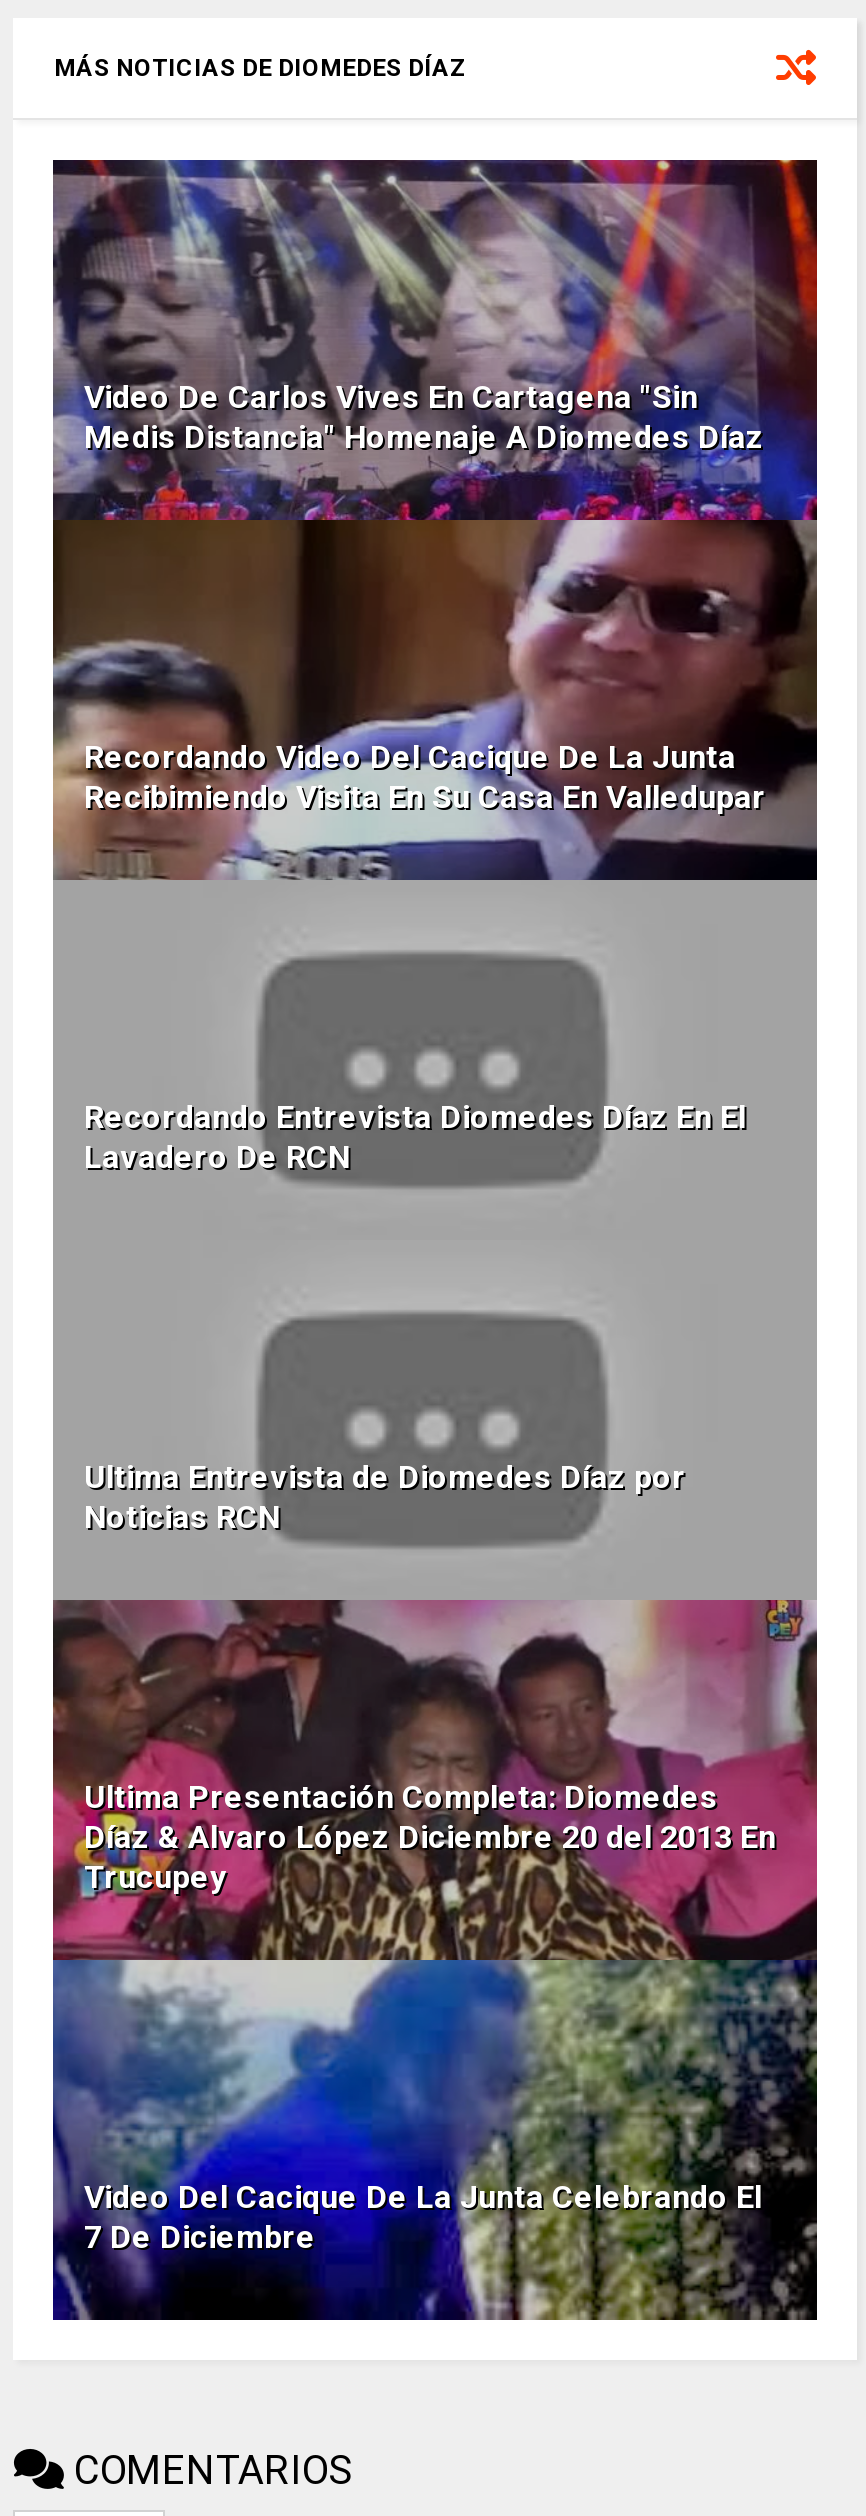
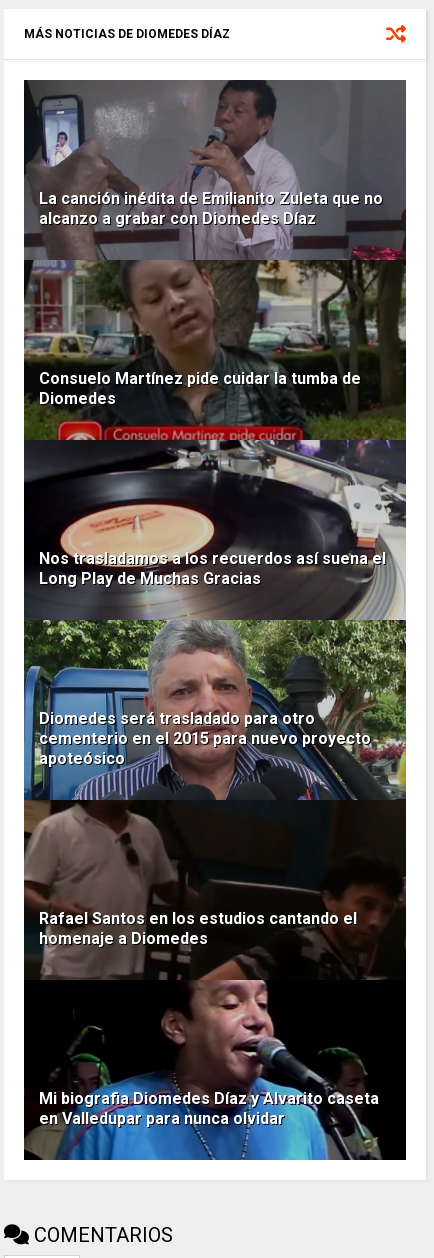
[51,158,819,2322] [image] | Video De Carlos Vives En Cartagena "Sin | Medis Distancia" Homenaje A Diomedes Díaz -> [23,80,407,1161] [image] | La canción inédita de Emilianito Zuleta que no | alcanzo a grabar con Diomedes Díaz
[84,737,766,815] Recordando Video Del Cacique De La Junta | Recibimiendo Visita En Su Casa En Valledupar -> [39,369,361,408] Consuelo Martínez pide cuidar la tumba de | Diomedes
[84,1097,746,1175] Recordando Entrevista Diomedes Díaz En El | Lavadero De RCN -> [39,549,386,588] Nos trasladamos a los recuerdos así suena el | Long Play de Muchas Gracias
[84,1457,686,1535] Ultima Entrevista de Diomedes Díaz por | Noticias RCN -> [39,709,371,768] Diomedes será trasladado para otro | cementerio en el 2015 para nuevo proyecto | apoteósico
[84,1777,776,1895] Ultima Presentación Completa: Diomedes | Díaz & Alvaro López Diciembre 20 del 2013 En | Trucupey -> [39,909,357,948] Rafael Santos en los estudios cantando el | homenaje a Diomedes
[84,2177,762,2255] Video Del Cacique De La Junta Celebrando El | 7 De Diciembre -> [39,1089,379,1128] Mi biografia Diomedes Díaz y Alvarito caseta | en Valledupar para nunca olvidar

